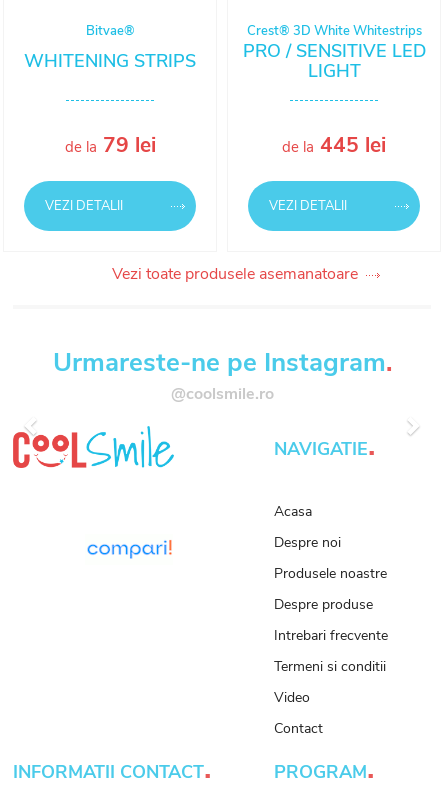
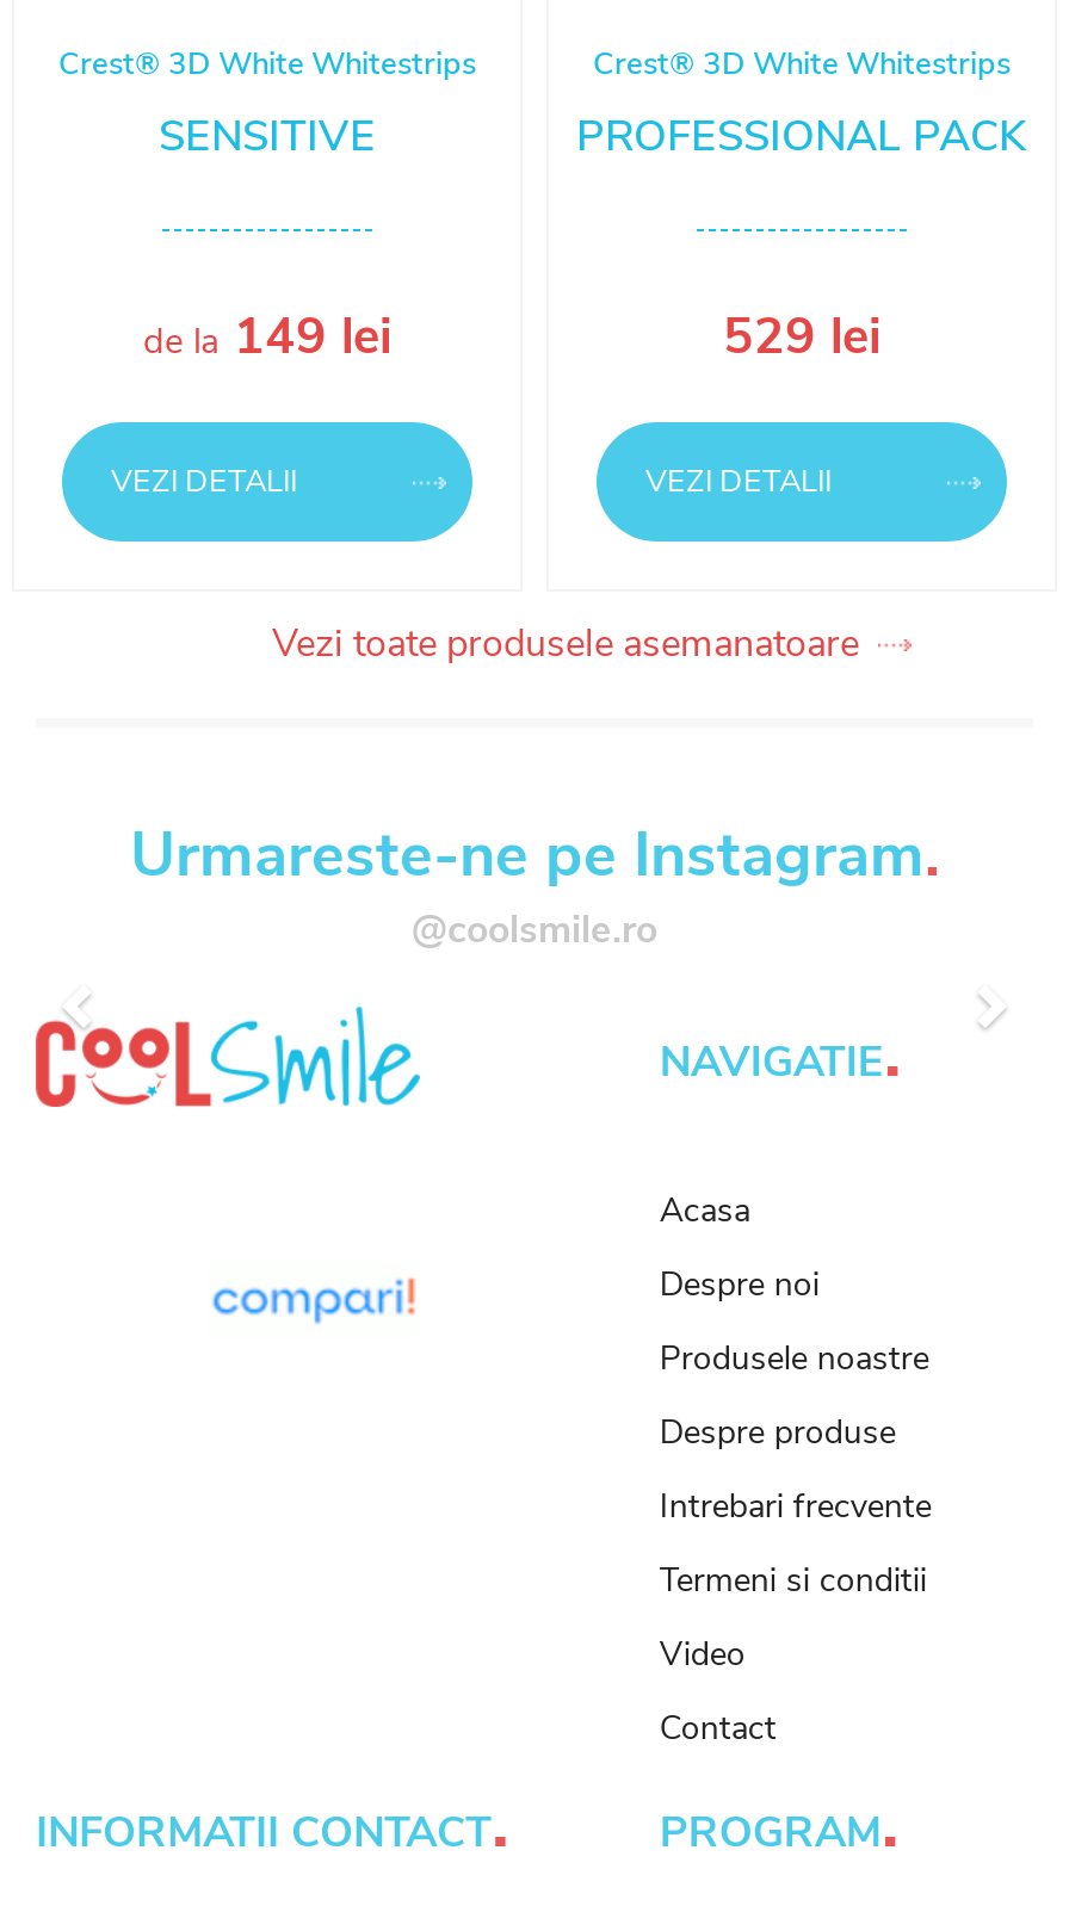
[24,22,196,73] Bitvae® | WHITENING STRIPS -> [58,42,476,164] Crest® 3D White Whitestrips | SENSITIVE
[242,39,425,83] PRO / SENSITIVE LED | LIGHT -> [576,107,1027,164] PROFESSIONAL PACK
[64,131,155,159] de la 79 lei -> [143,302,391,369] de la 149 lei
[282,131,386,159] de la 445 lei -> [723,302,880,369] 529 lei

